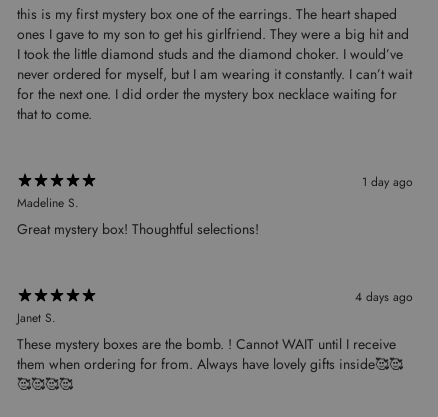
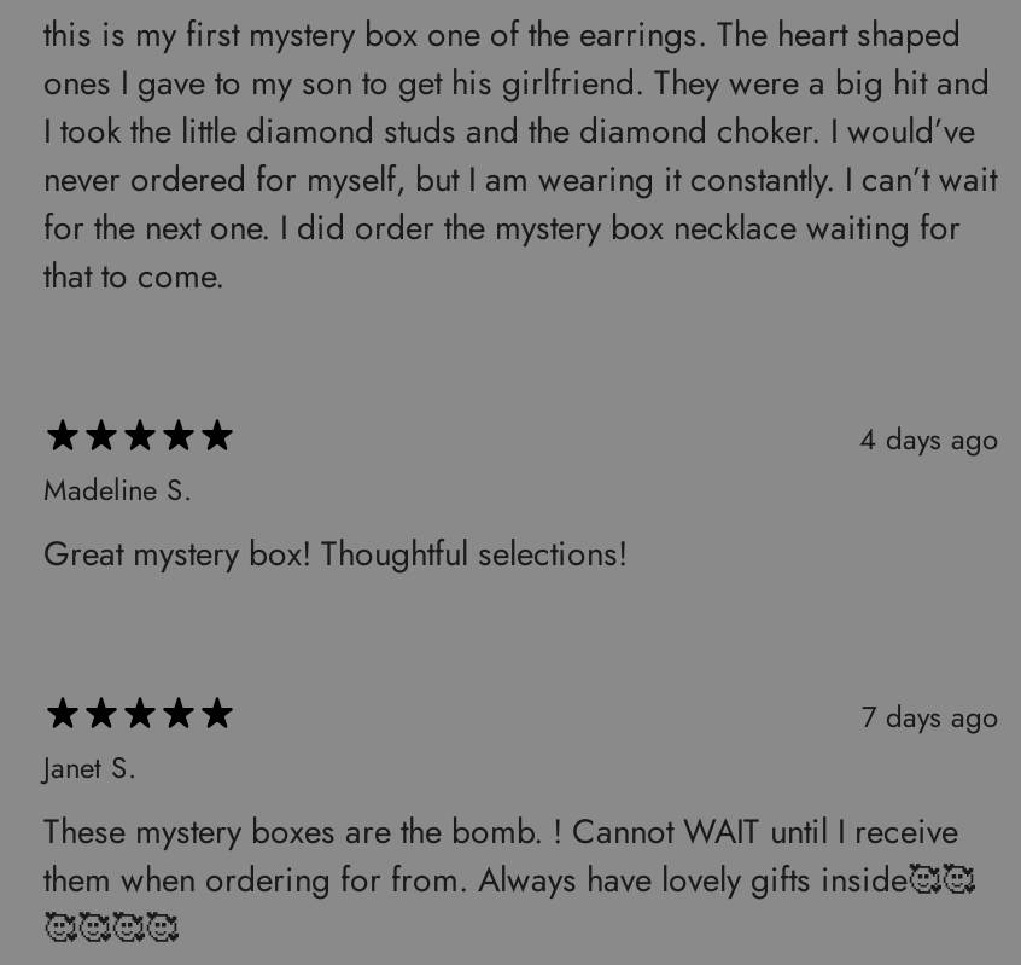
[362,173,413,191] 1 day ago -> [859,418,999,462] 4 days ago
[355,288,413,306] 4 days ago -> [862,696,999,739] 7 days ago

